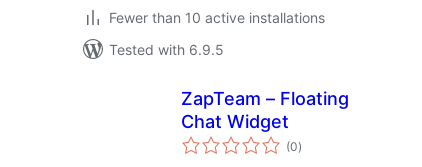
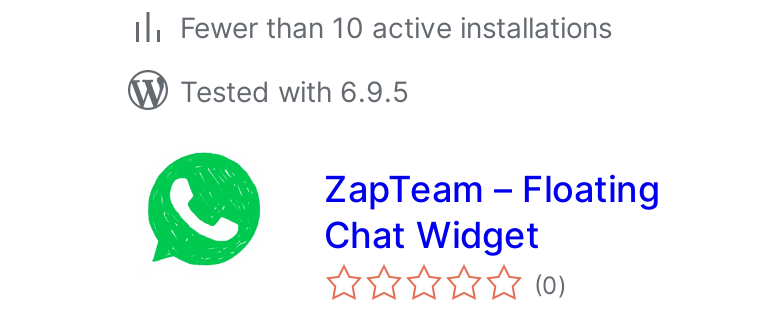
none -> [146,150,262,268] [image]

